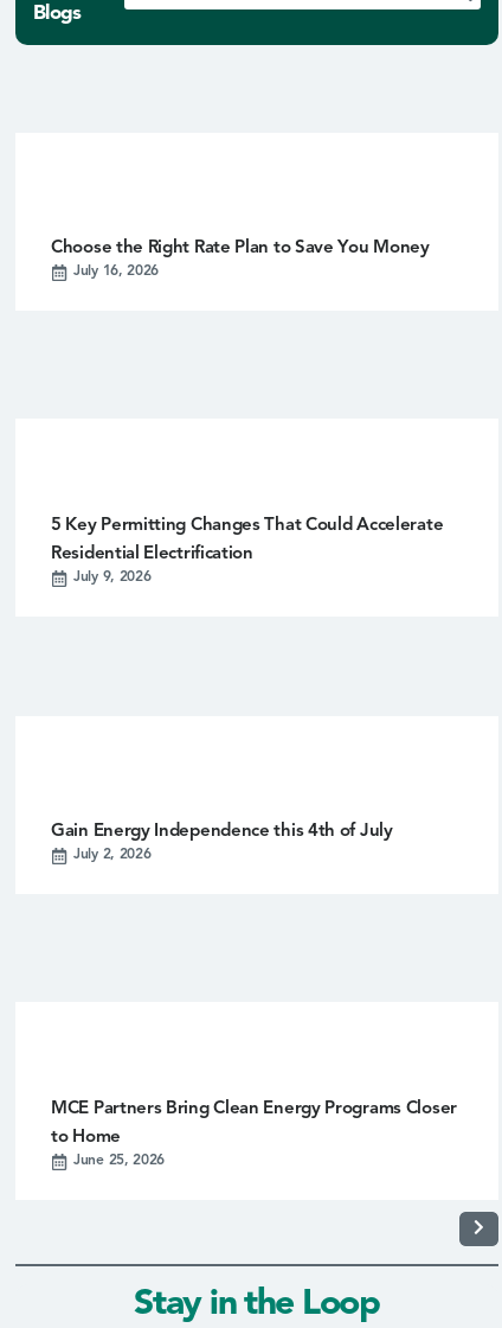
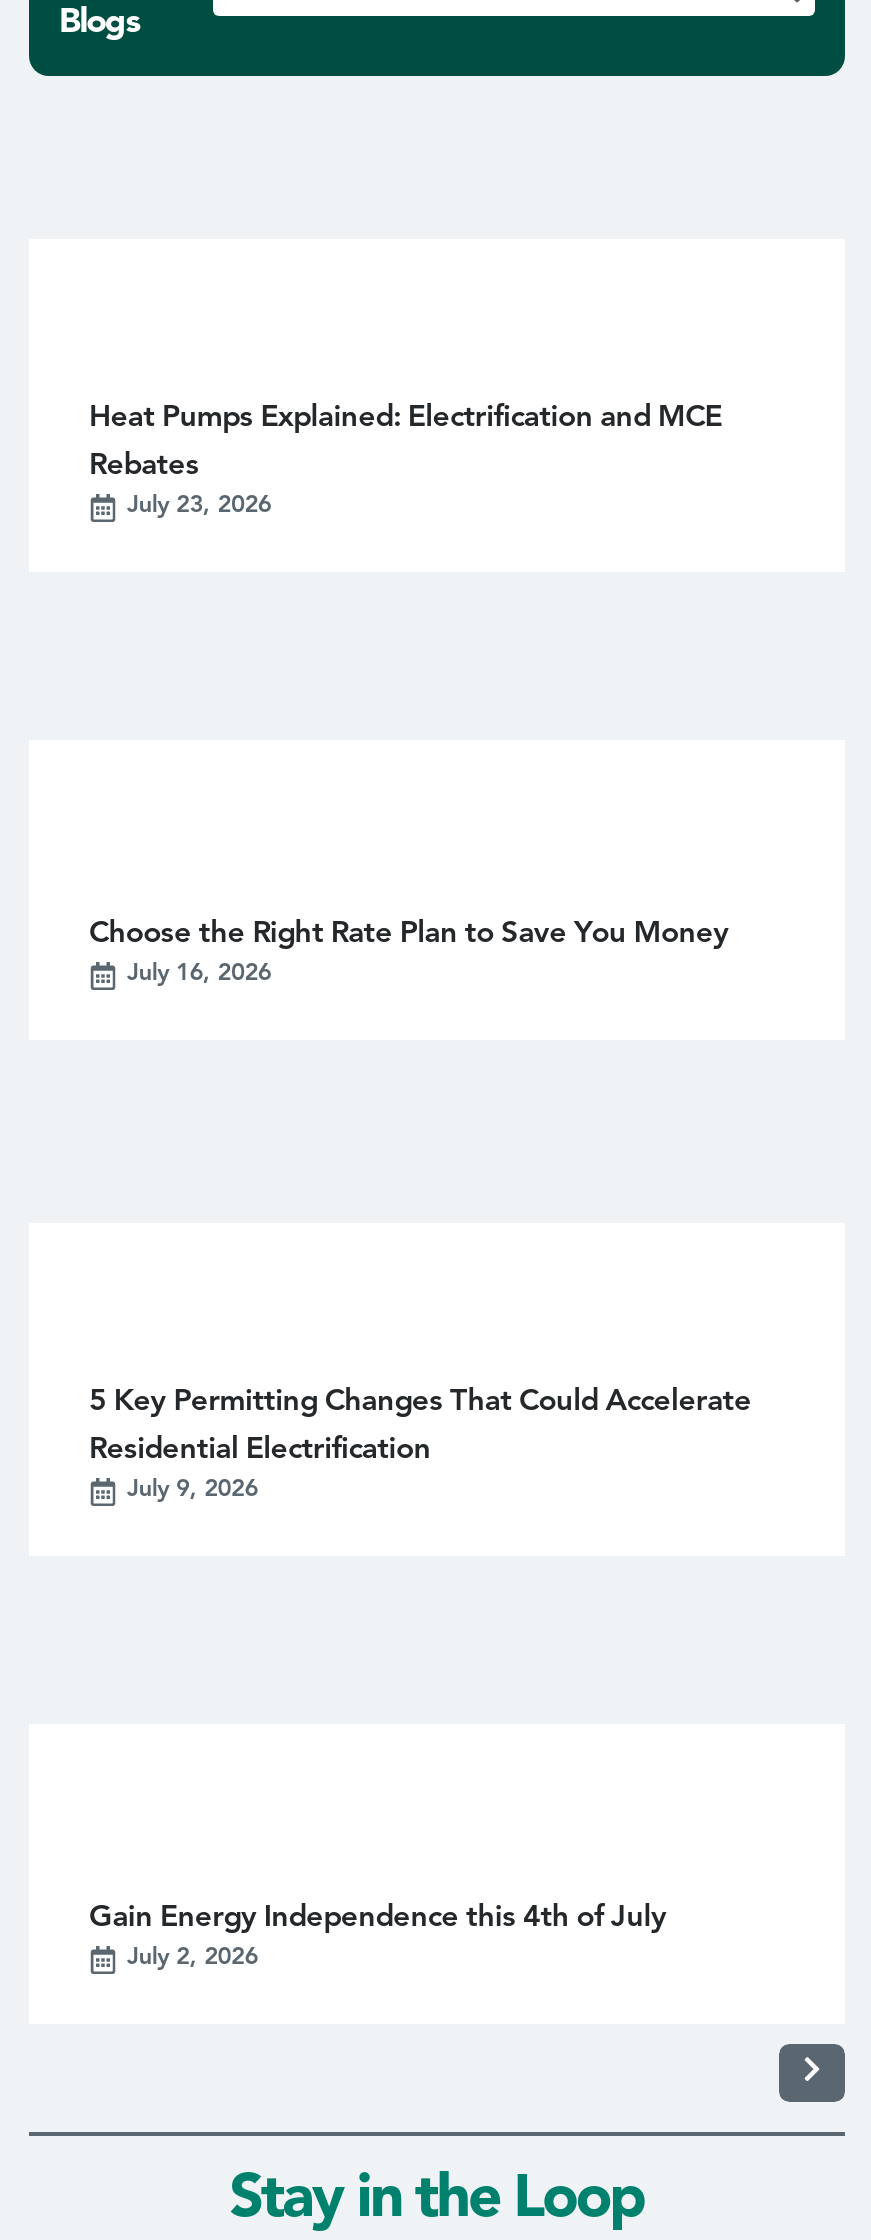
none -> [89,404,722,518] Heat Pumps Explained: Electrification and MCE | Rebates | July 23, 2026
moved [51,240,443,862] -> [89,920,751,1970]: Choose the Right Rate Plan to Save You Money | July 16, 2026 | 5 Key Permitting Changes That Could Accelerate | Residential Electrification | July 9, 2026 | Gain Energy Independence this 4th of July | July 2, 2026
[51,1101,457,1168] MCE Partners Bring Clean Energy Programs Closer | to Home | June 25, 2026 -> none

